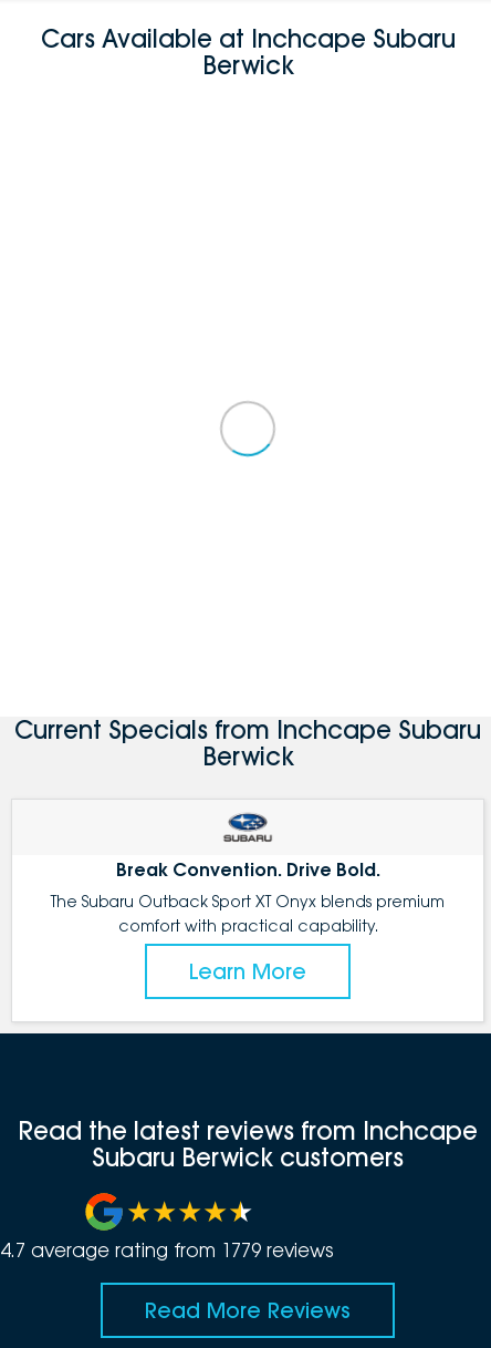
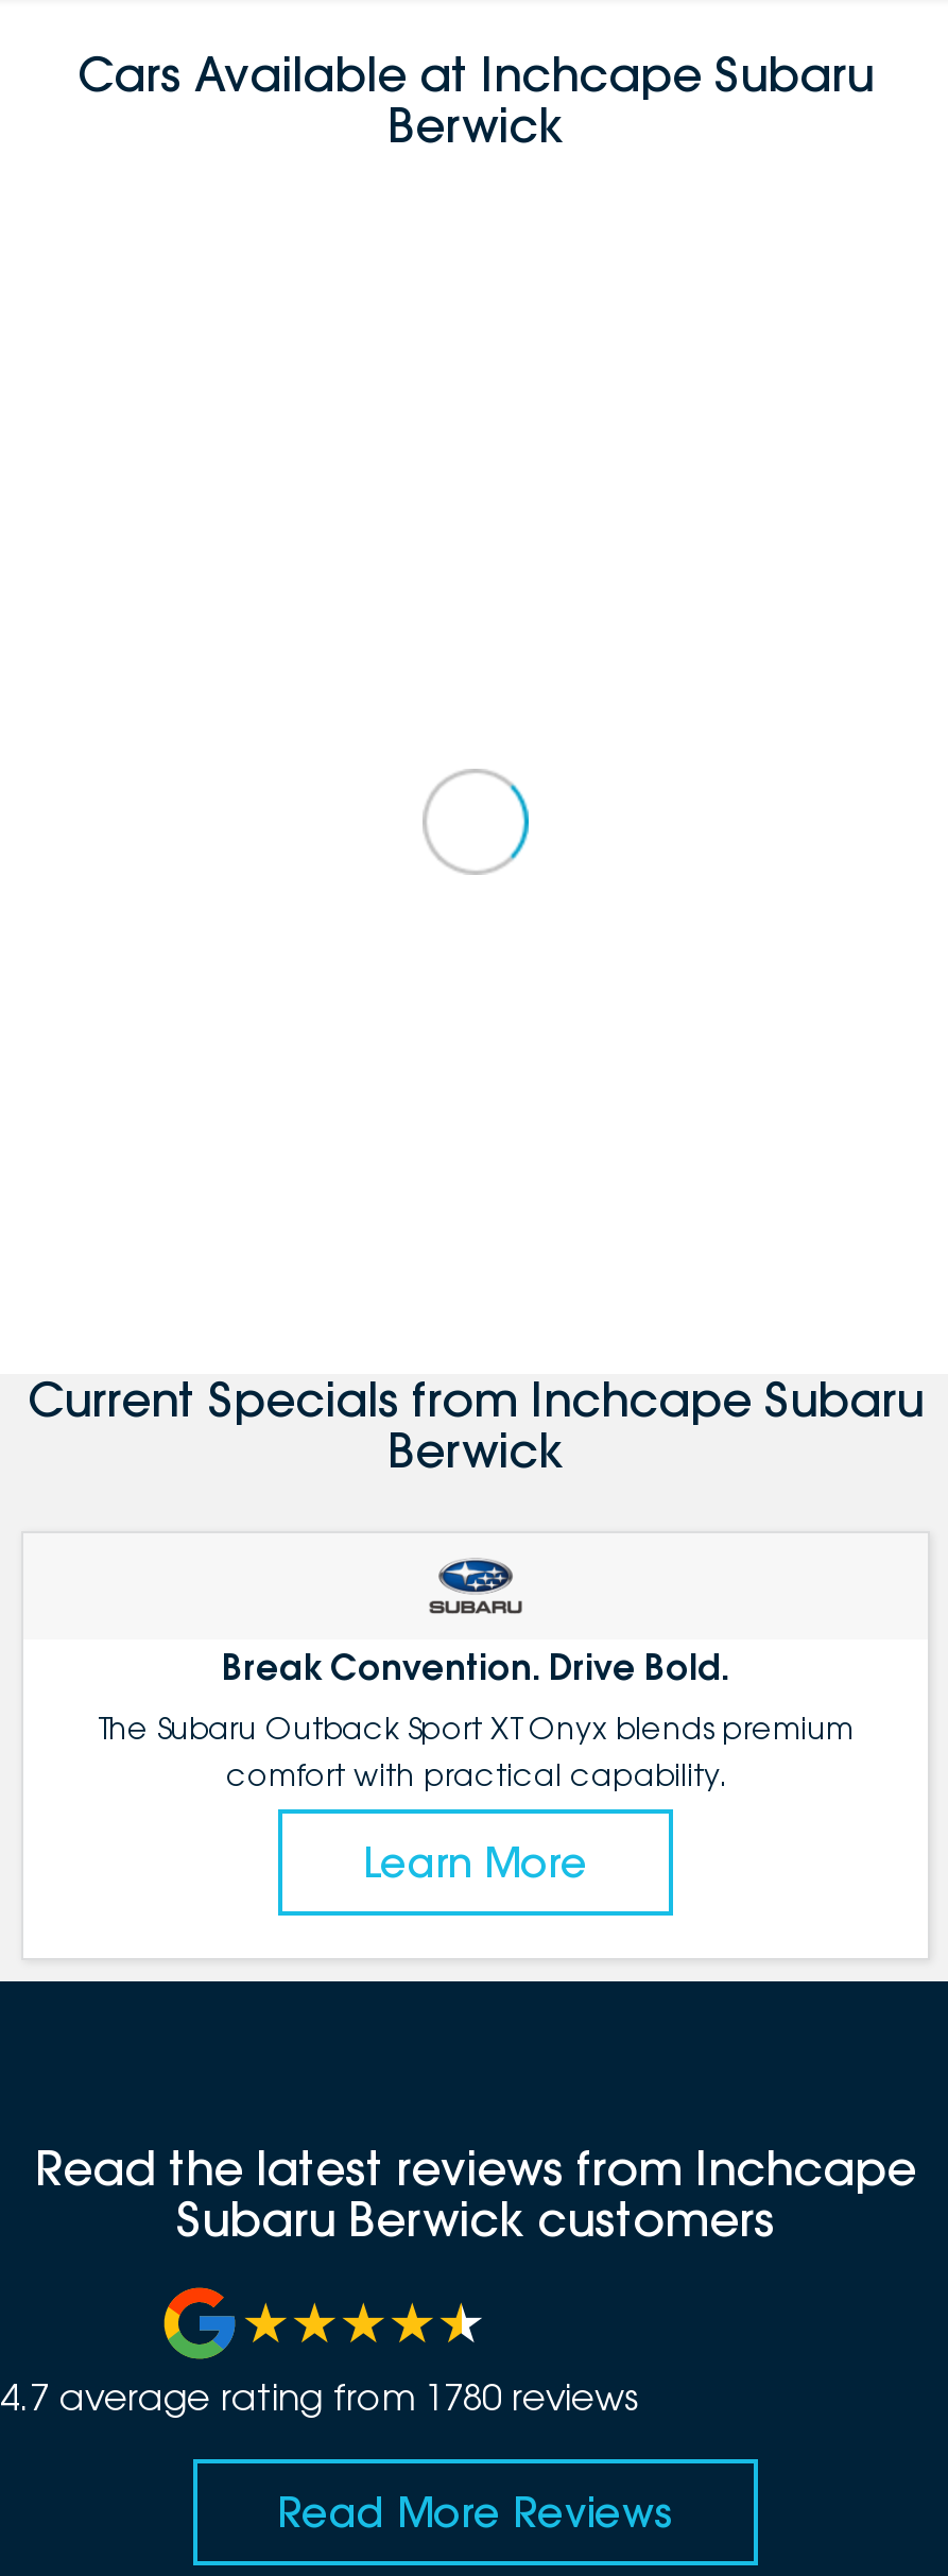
[0,1239,334,1262] 4.7 average rating from 1779 reviews -> [0,2375,641,2419] 4.7 average rating from 1780 reviews

